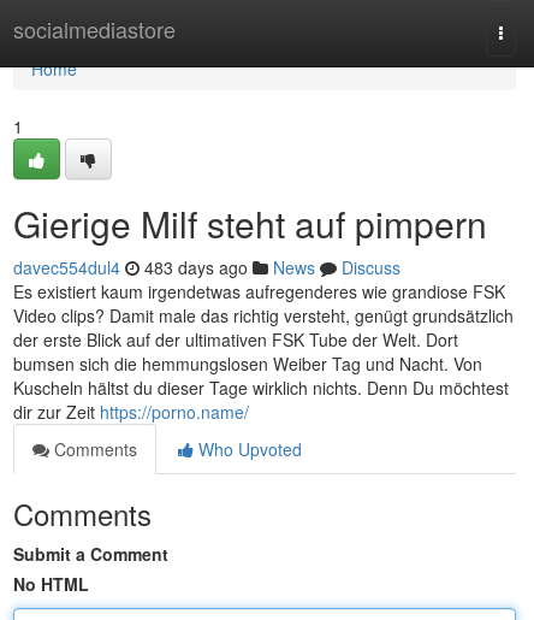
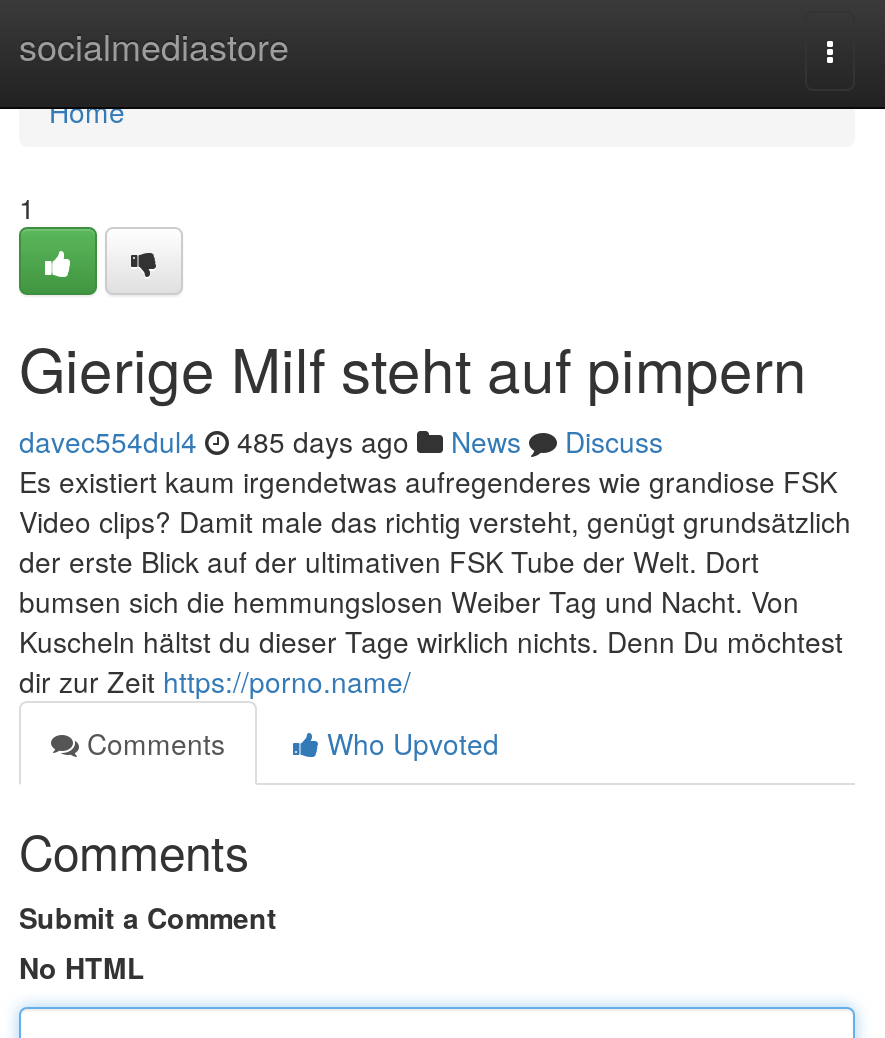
[13,255,400,279] davec554dul4 483 days ago News Discuss -> [19,421,663,461] davec554dul4 485 days ago News Discuss

